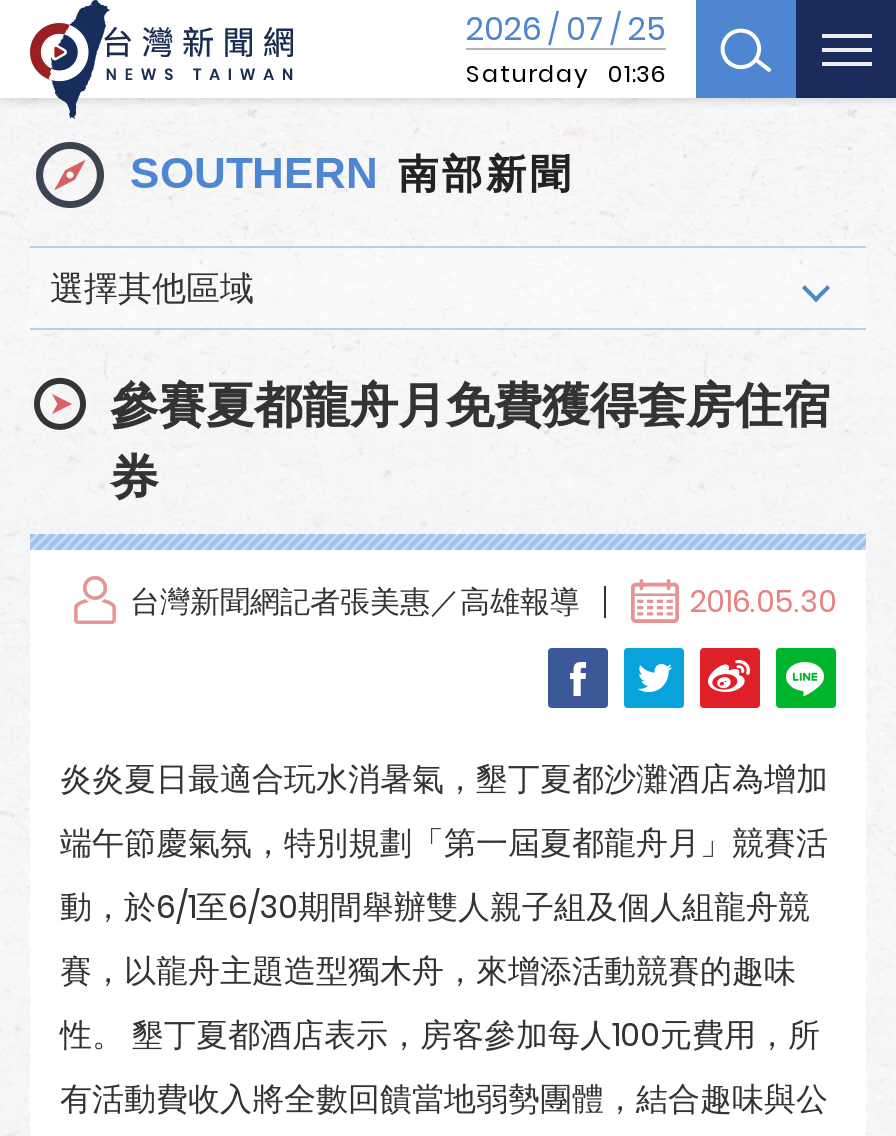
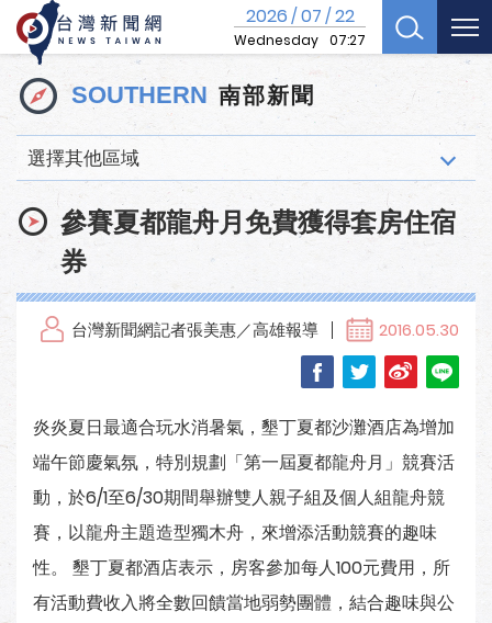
[466,6,666,90] 2026 / 07 / 25 | Saturday 01:36 -> [234,3,366,49] 2026 / 07 / 22 | Wednesday 07:27

